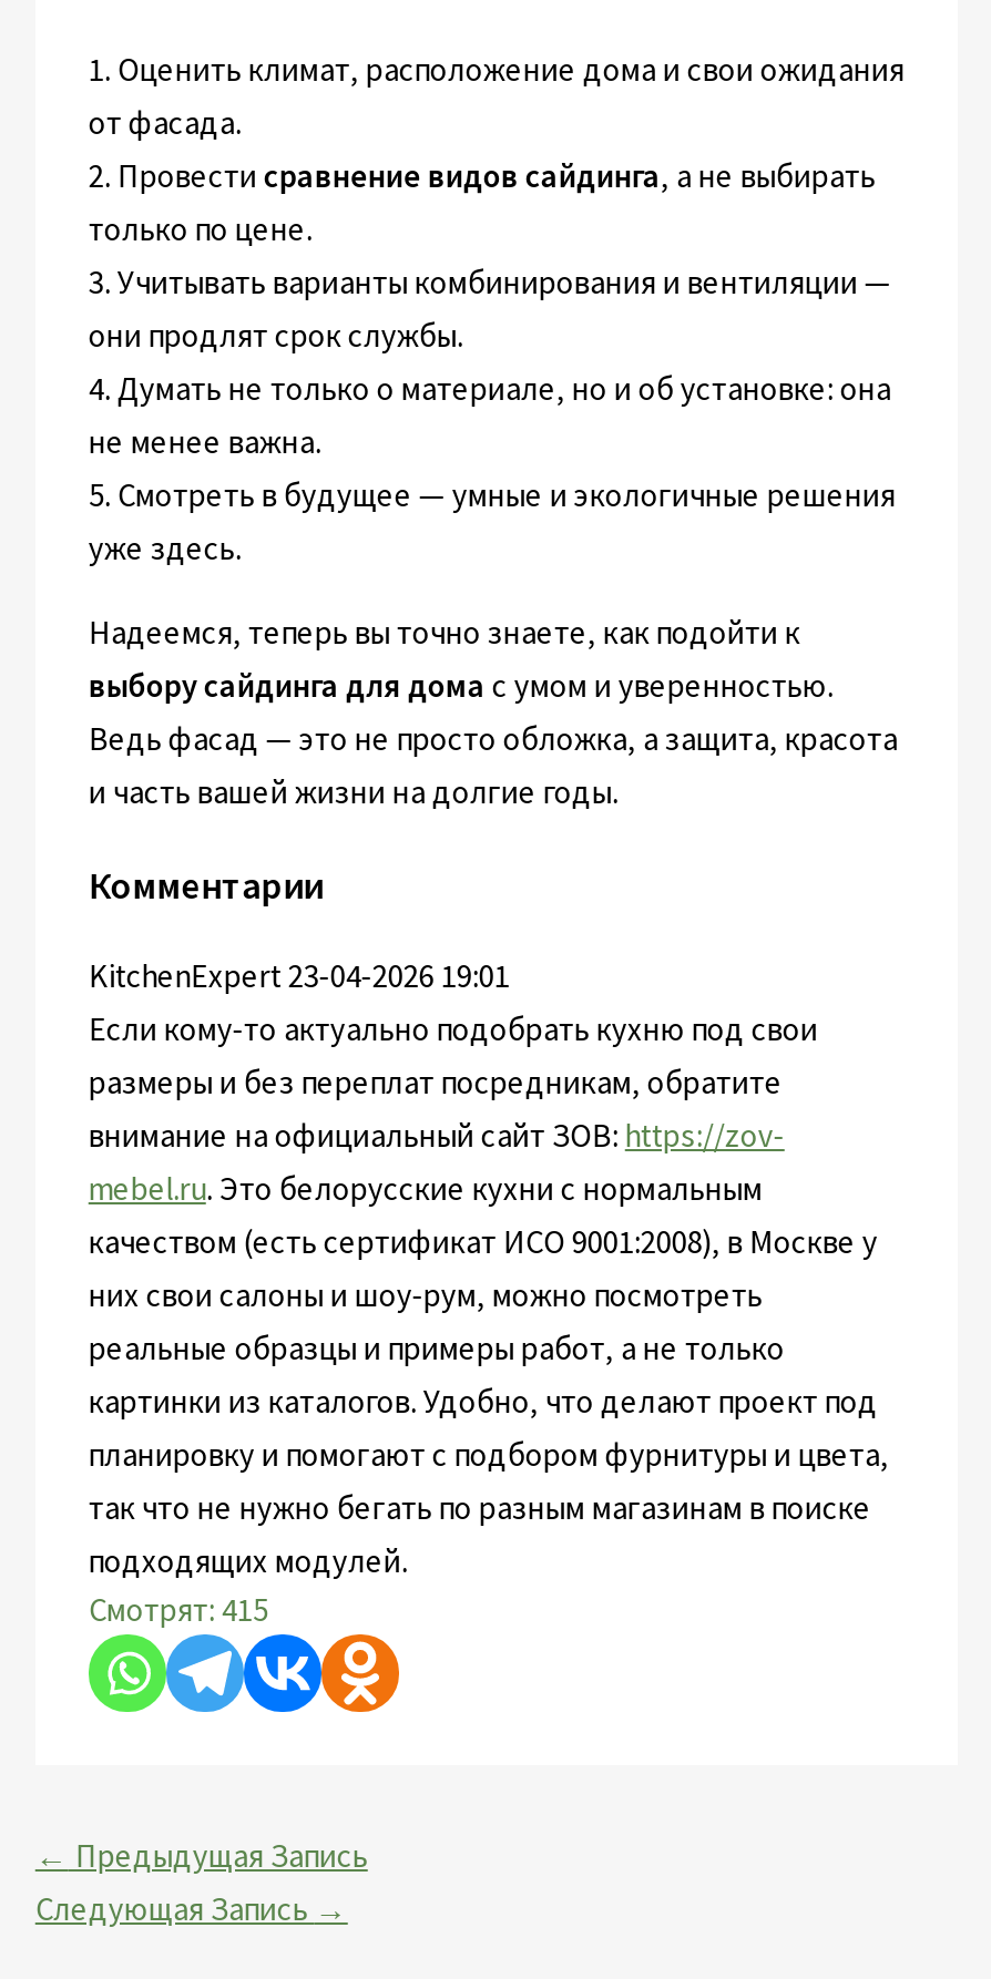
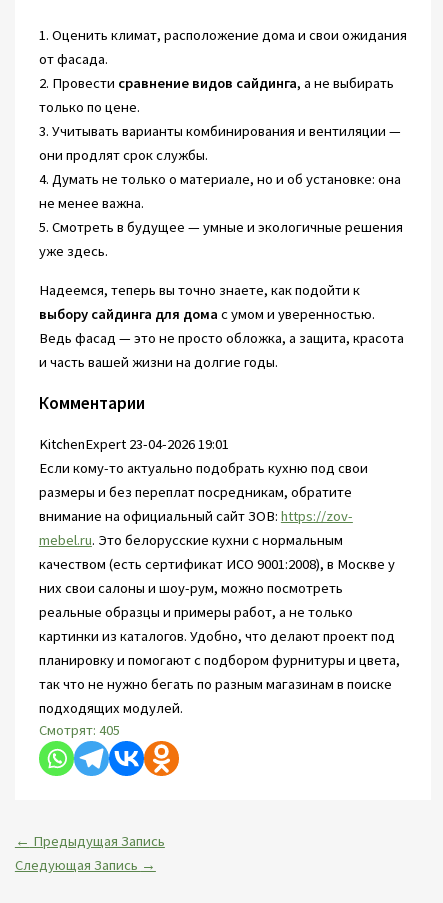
[88,1589,268,1629] Смотрят: 415 -> [39,721,120,739] Смотрят: 405

